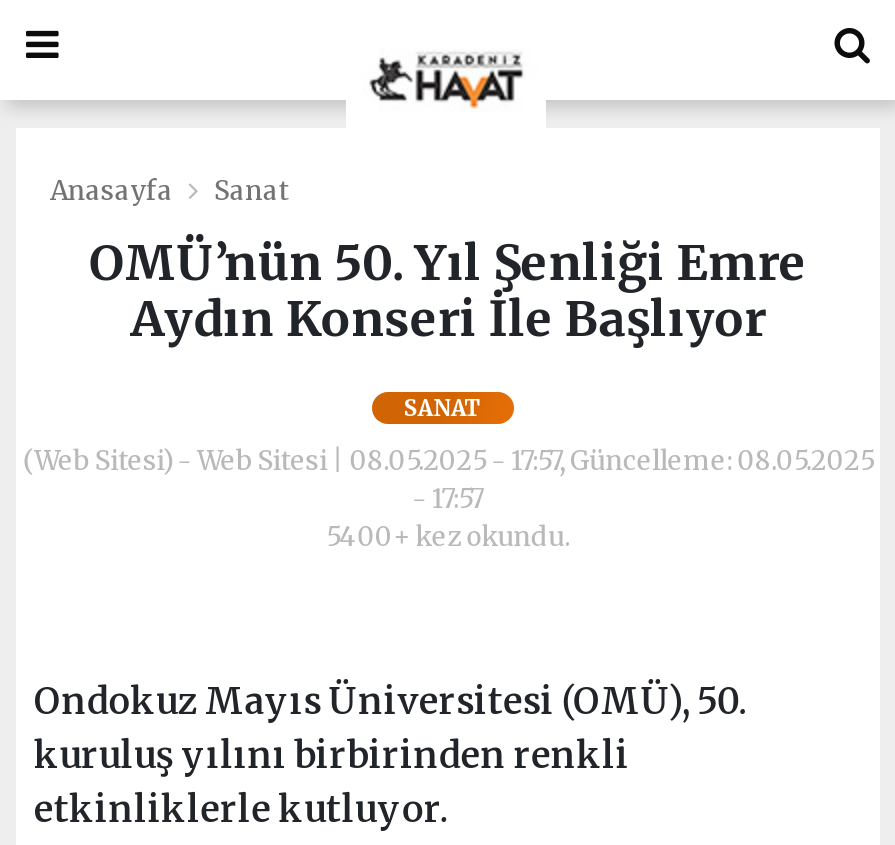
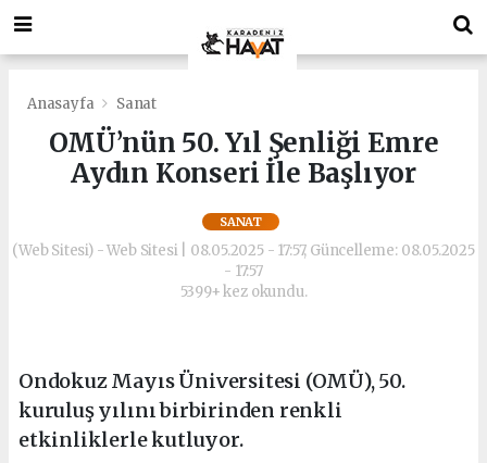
[326,520,570,554] 5400+ kez okundu. -> [180,282,307,301] 5399+ kez okundu.

